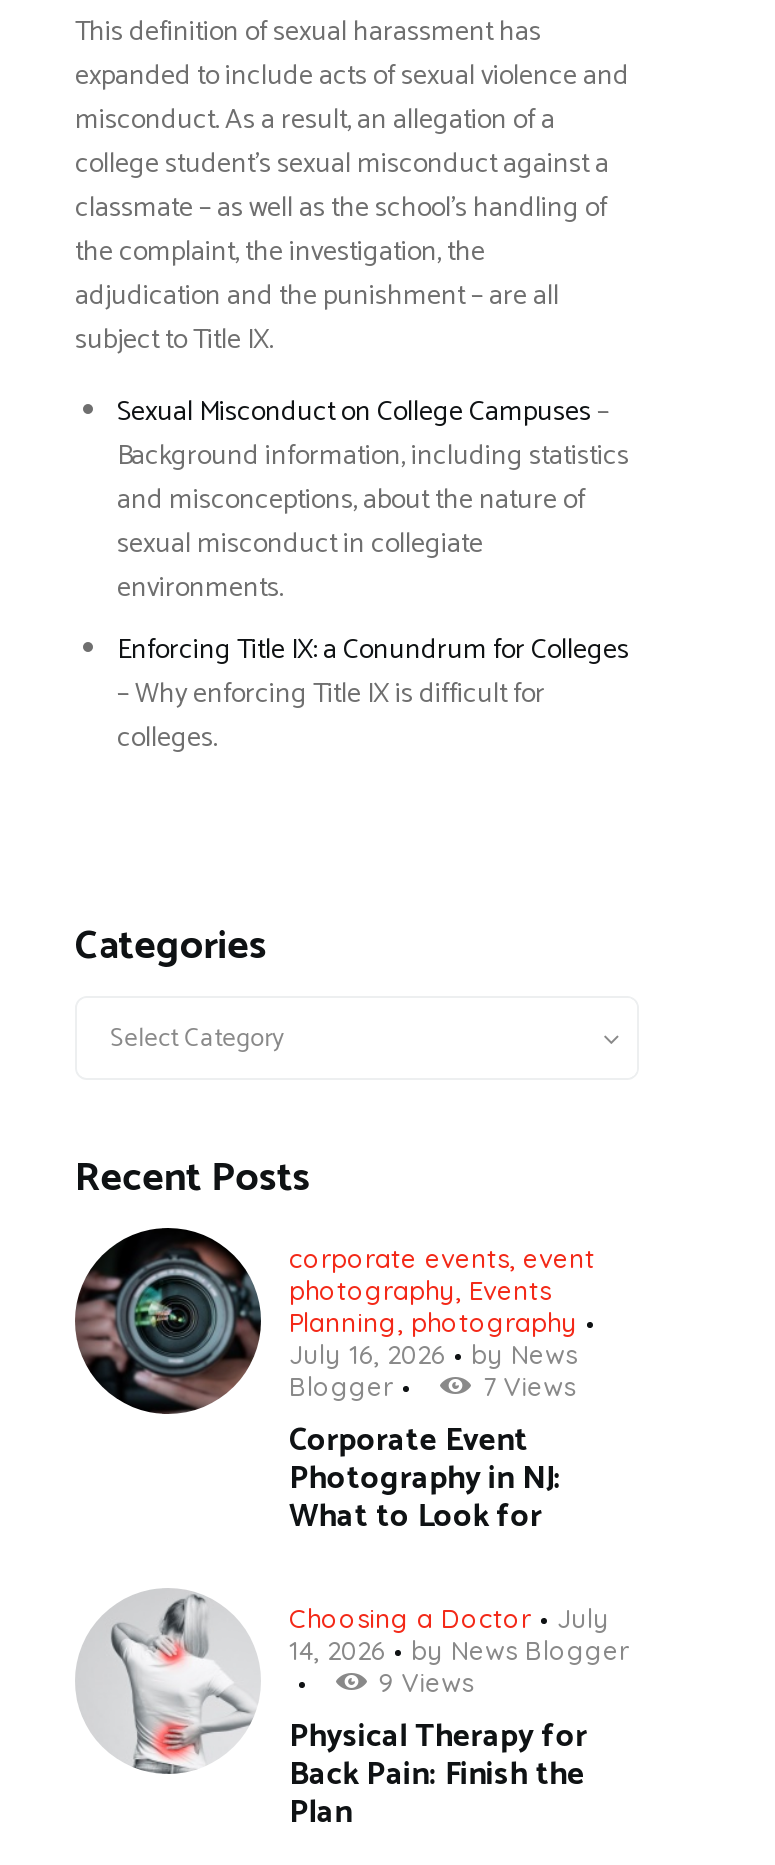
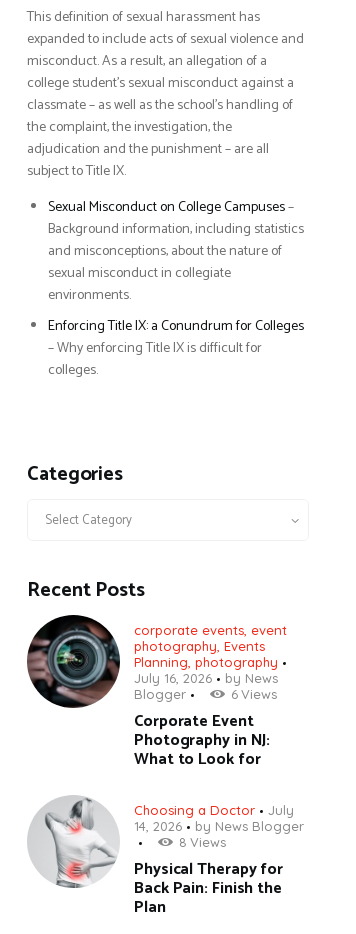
[483,1371,575,1403] 7 Views -> [231,686,277,702] 6 Views
[379,1667,473,1699] 9 Views -> [179,834,226,850] 8 Views

